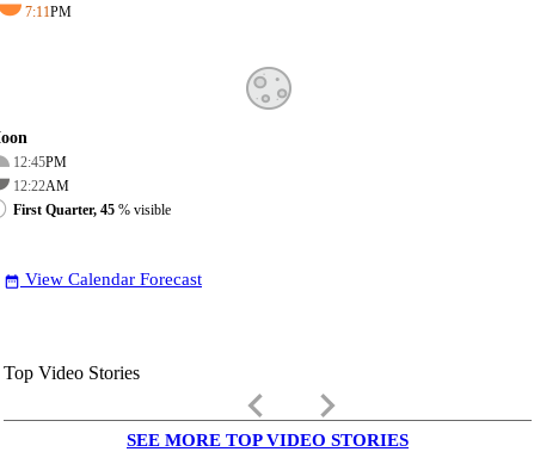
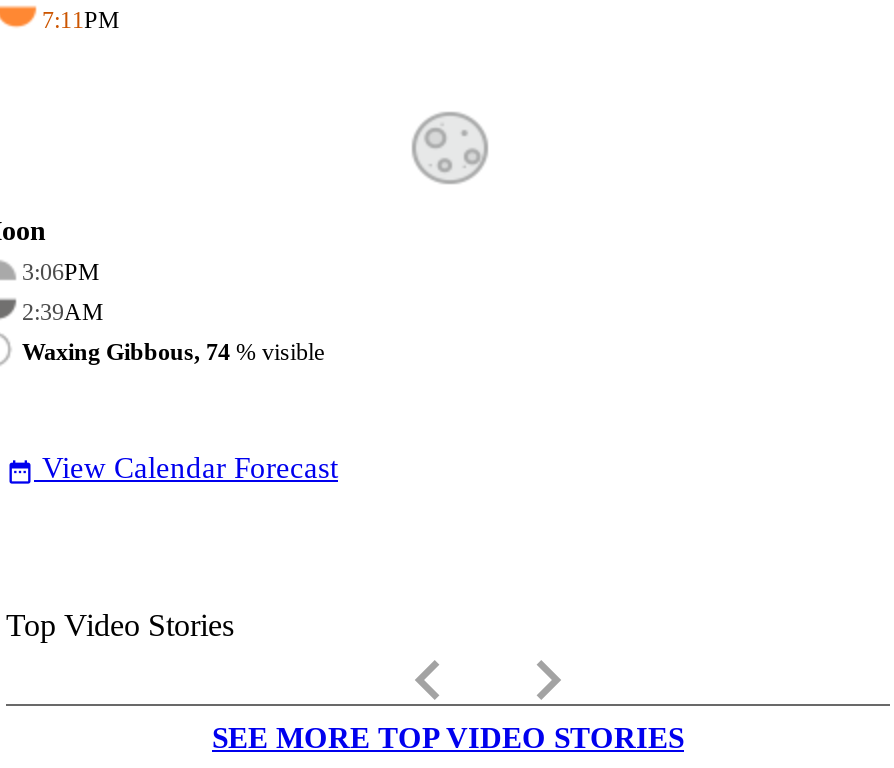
[13,154,67,170] 12:45PM -> [22,258,100,286] 3:06PM
[13,178,69,194] 12:22AM -> [22,298,104,326] 2:39AM
[13,201,171,218] First Quarter, 45% visible -> [22,338,324,366] Waxing Gibbous, 74% visible

